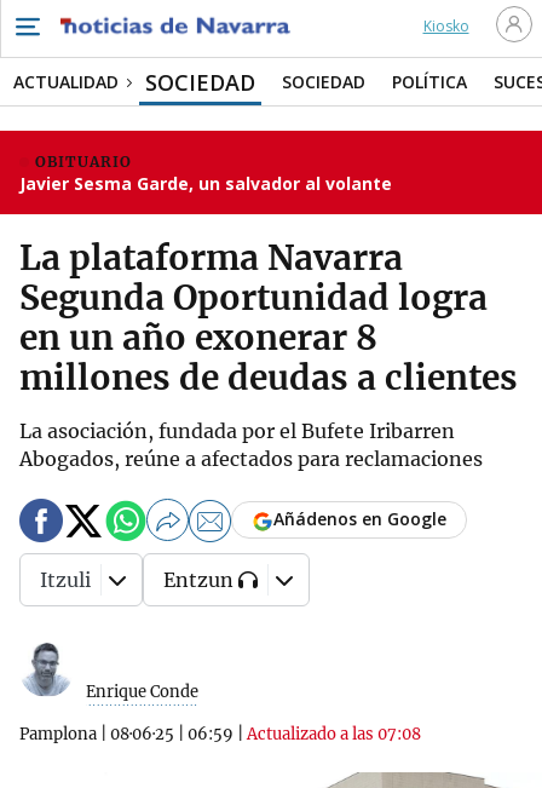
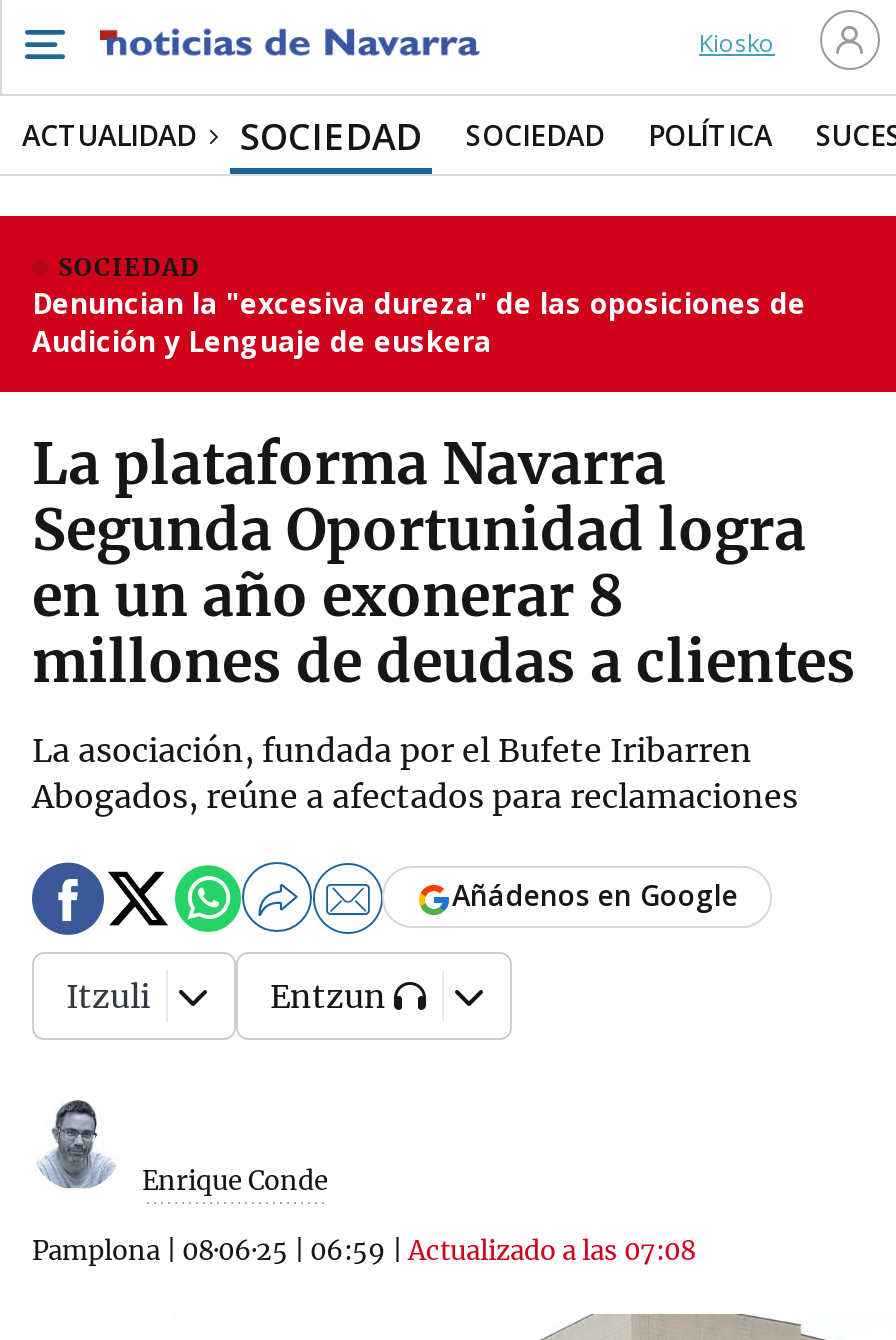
[19,153,392,195] OBITUARIO | Javier Sesma Garde, un salvador al volante -> [32,252,806,360] SOCIEDAD | Denuncian la "excesiva dureza" de las oposiciones de | Audición y Lenguaje de euskera

